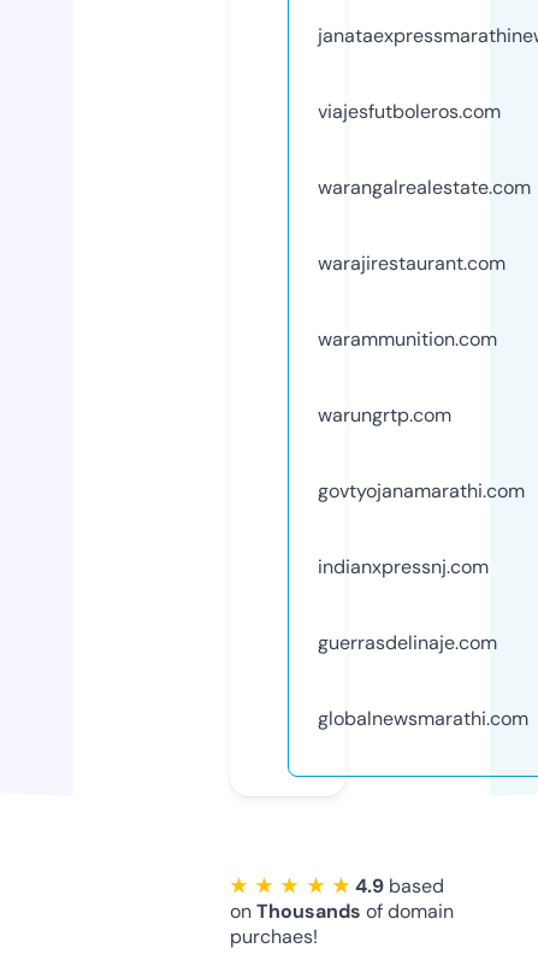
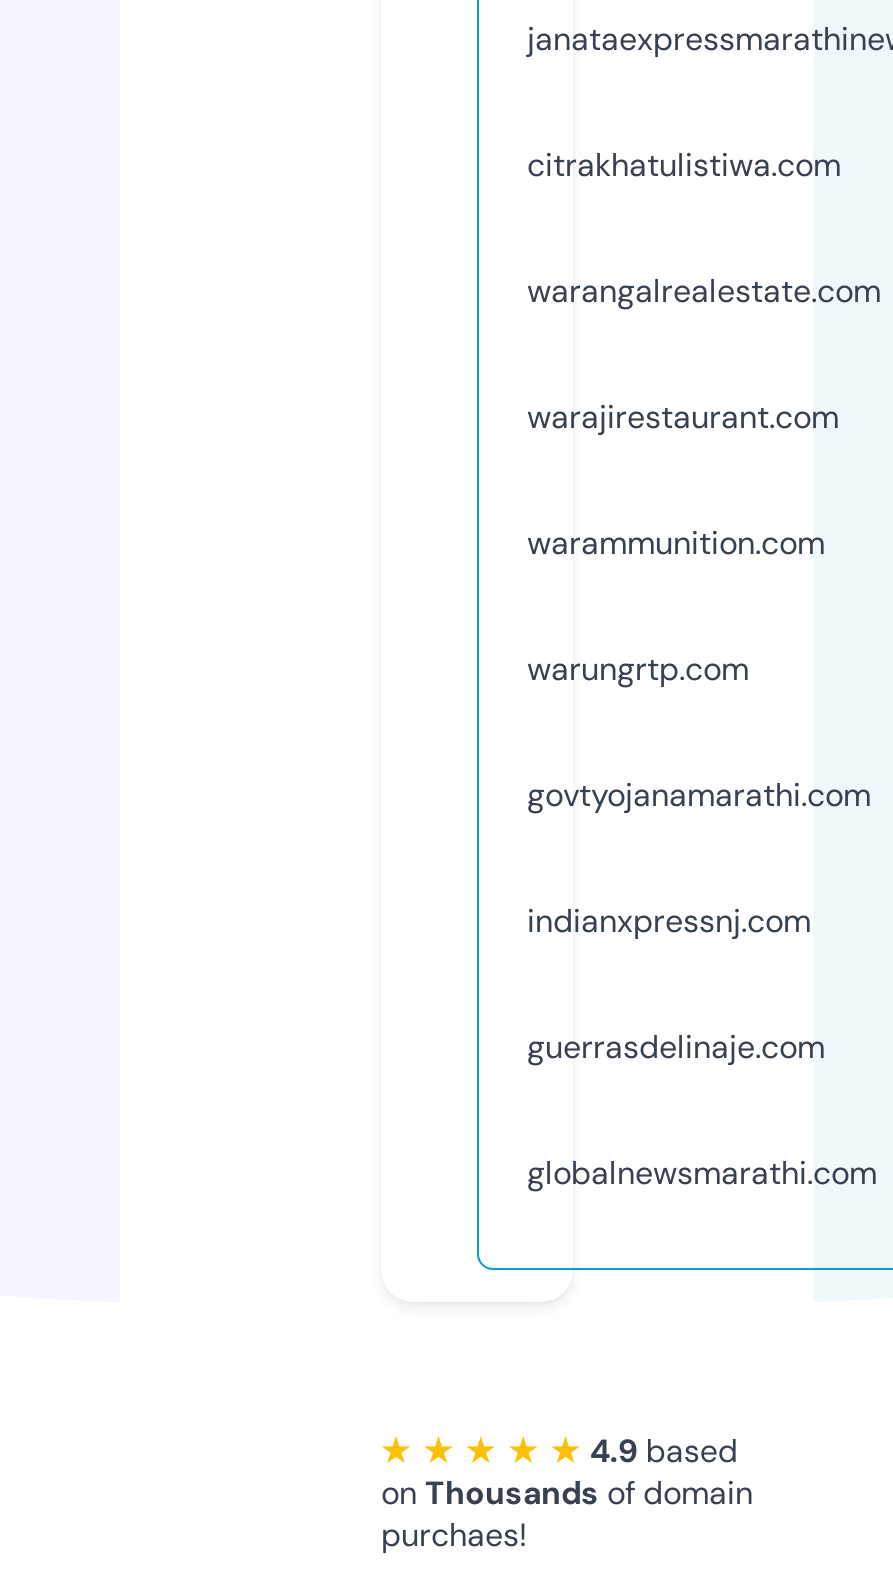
[318,99,501,124] viajesfutboleros.com -> [527,144,841,186] citrakhatulistiwa.com

